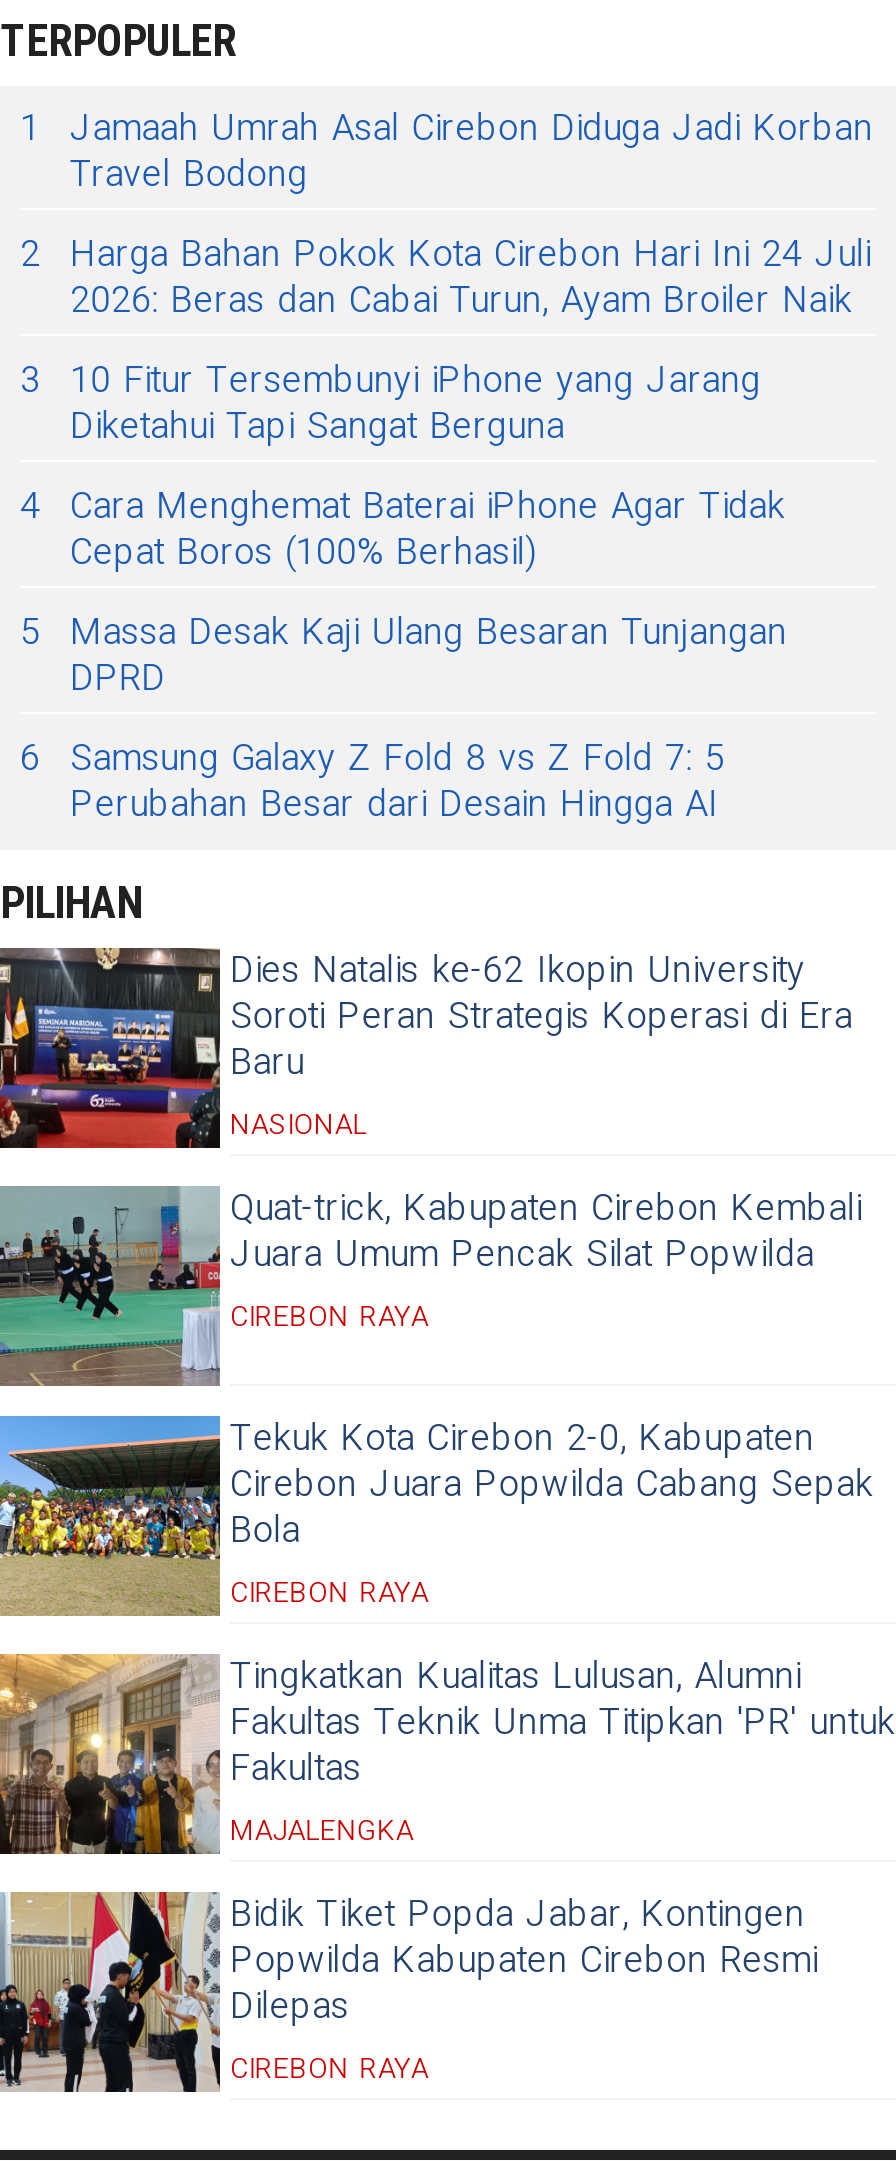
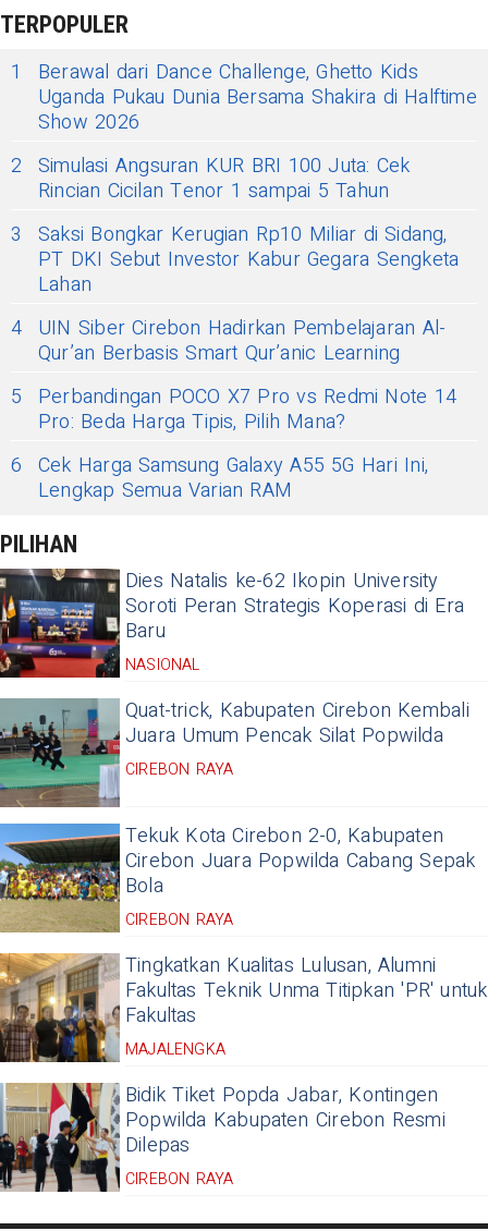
[20,102,873,202] 1 Jamaah Umrah Asal Cirebon Diduga Jadi Korban | Travel Bodong -> [11,58,477,137] 1 Berawal dari Dance Challenge, Ghetto Kids | Uganda Pukau Dunia Bersama Shakira di Halftime | Show 2026
[20,228,870,328] 2 Harga Bahan Pokok Kota Cirebon Hari Ini 24 Juli | 2026: Beras dan Cabai Turun, Ayam Broiler Naik -> [11,151,410,206] 2 Simulasi Angsuran KUR BRI 100 Juta: Cek | Rincian Cicilan Tenor 1 sampai 5 Tahun
[20,354,761,454] 3 10 Fitur Tersembunyi iPhone yang Jarang | Diketahui Tapi Sangat Berguna -> [11,220,459,299] 3 Saksi Bongkar Kerugian Rp10 Miliar di Sidang, | PT DKI Sebut Investor Kabur Gegara Sengketa | Lahan
[20,480,785,580] 4 Cara Menghemat Baterai iPhone Agar Tidak | Cepat Boros (100% Berhasil) -> [11,314,446,368] 4 UIN Siber Cirebon Hadirkan Pembelajaran Al- | Qur’an Berbasis Smart Qur’anic Learning
[20,606,787,706] 5 Massa Desak Kaji Ulang Besaran Tunjangan | DPRD -> [11,382,456,437] 5 Perbandingan POCO X7 Pro vs Redmi Note 14 | Pro: Beda Harga Tipis, Pilih Mana?
[20,732,725,832] 6 Samsung Galaxy Z Fold 8 vs Z Fold 7: 5 | Perubahan Besar dari Desain Hingga AI -> [11,451,428,505] 6 Cek Harga Samsung Galaxy A55 5G Hari Ini, | Lengkap Semua Varian RAM

